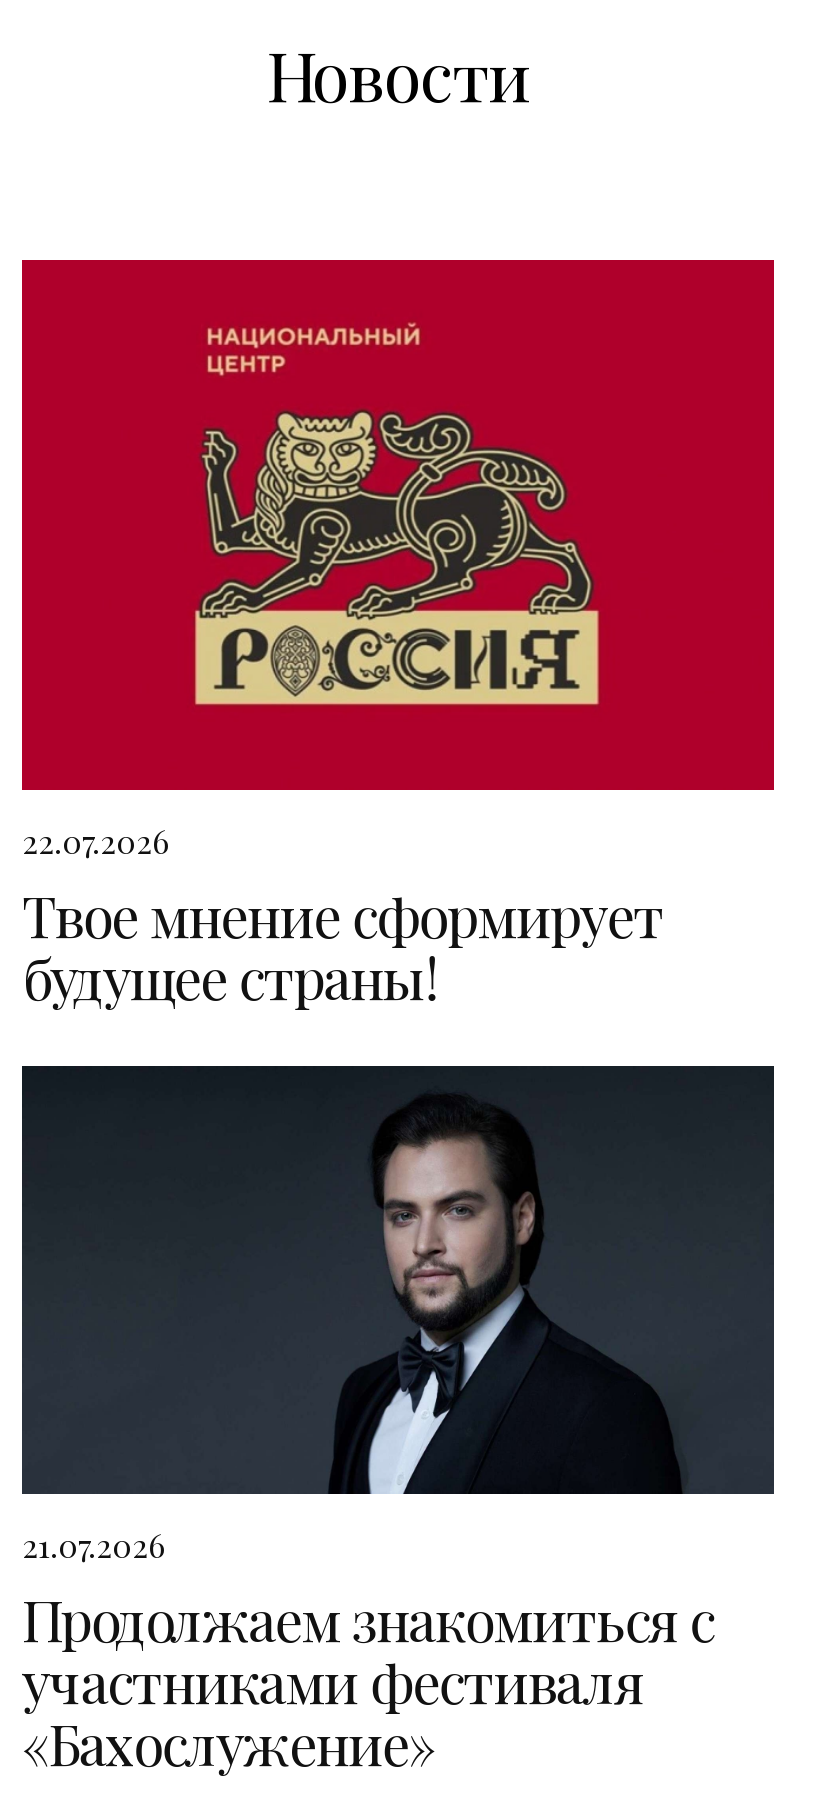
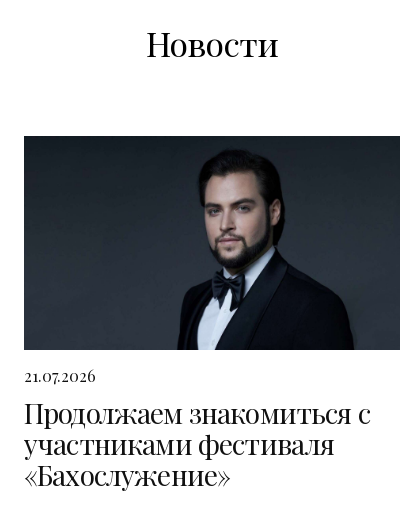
[20,258,776,1014] [image] | 22.07.2026 | Твое мнение сформирует | будущее страны! -> none

